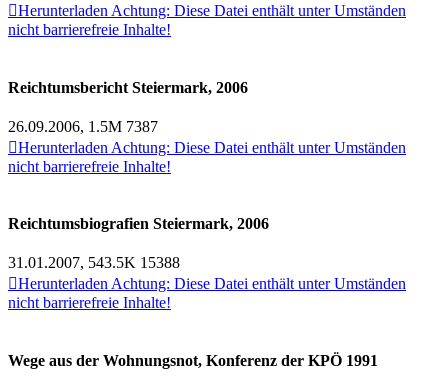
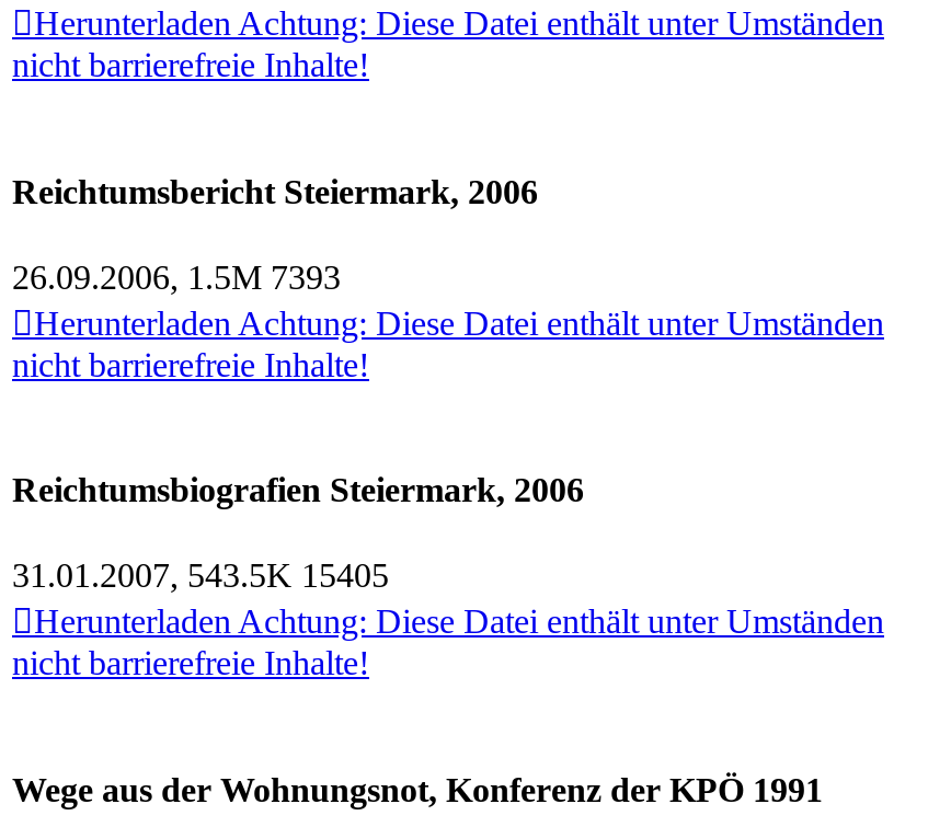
[8,118,158,135] 26.09.2006, 1.5M 7387 -> [12,258,341,296] 26.09.2006, 1.5M 7393
[8,254,180,271] 31.01.2007, 543.5K 15388 -> [12,557,389,595] 31.01.2007, 543.5K 15405

